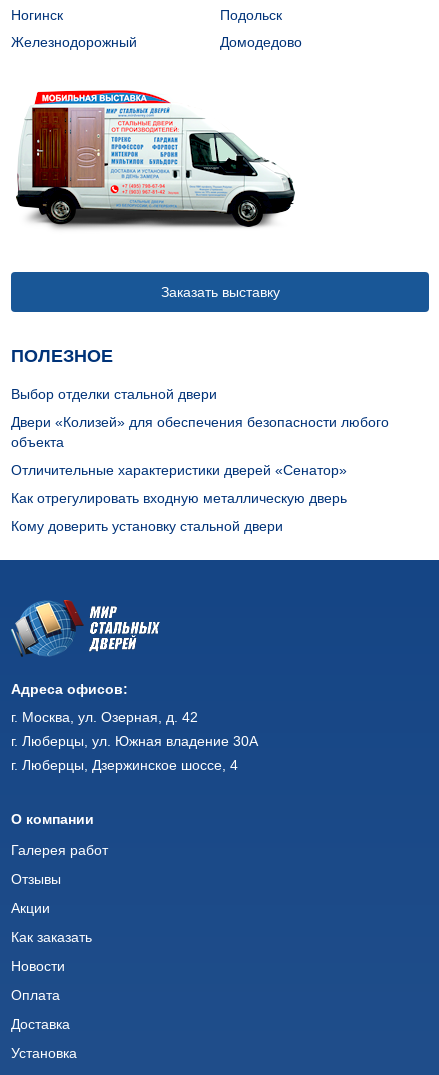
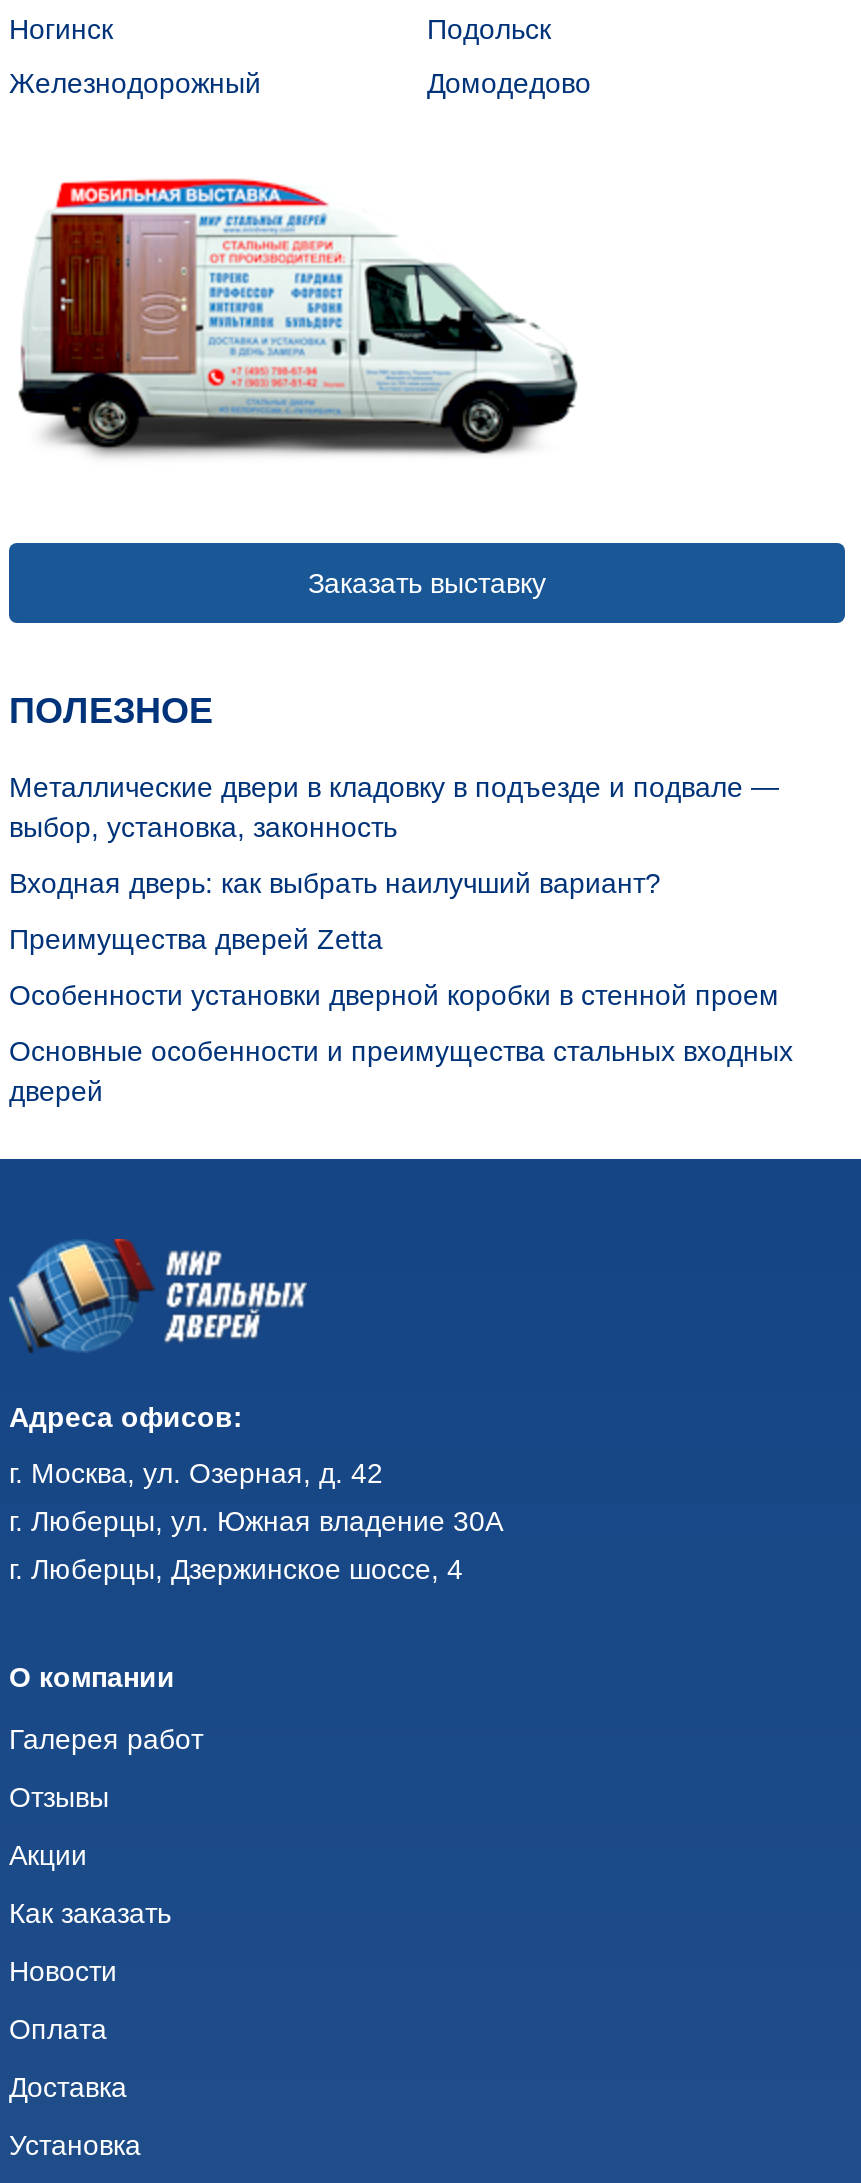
[11,386,217,402] Выбор отделки стальной двери -> [9,771,779,843] Металлические двери в кладовку в подъезде и подвале — | выбор, установка, законность
[11,414,389,450] Двери «Колизей» для обеспечения безопасности любого | объекта -> [9,867,661,899] Входная дверь: как выбрать наилучший вариант?
[11,462,347,478] Отличительные характеристики дверей «Сенатор» -> [9,923,383,955] Преимущества дверей Zetta
[11,490,347,506] Как отрегулировать входную металлическую дверь -> [9,979,779,1011] Особенности установки дверной коробки в стенной проем
[11,518,283,534] Кому доверить установку стальной двери -> [9,1035,793,1107] Основные особенности и преимущества стальных входных | дверей

